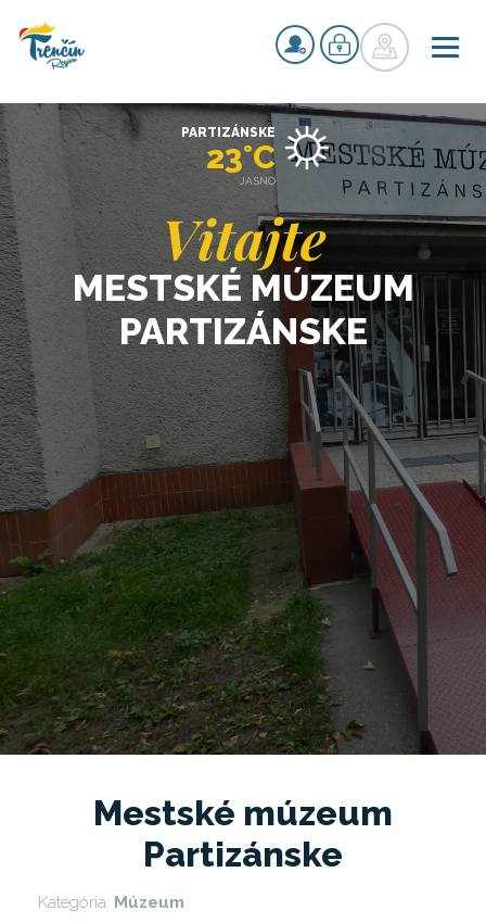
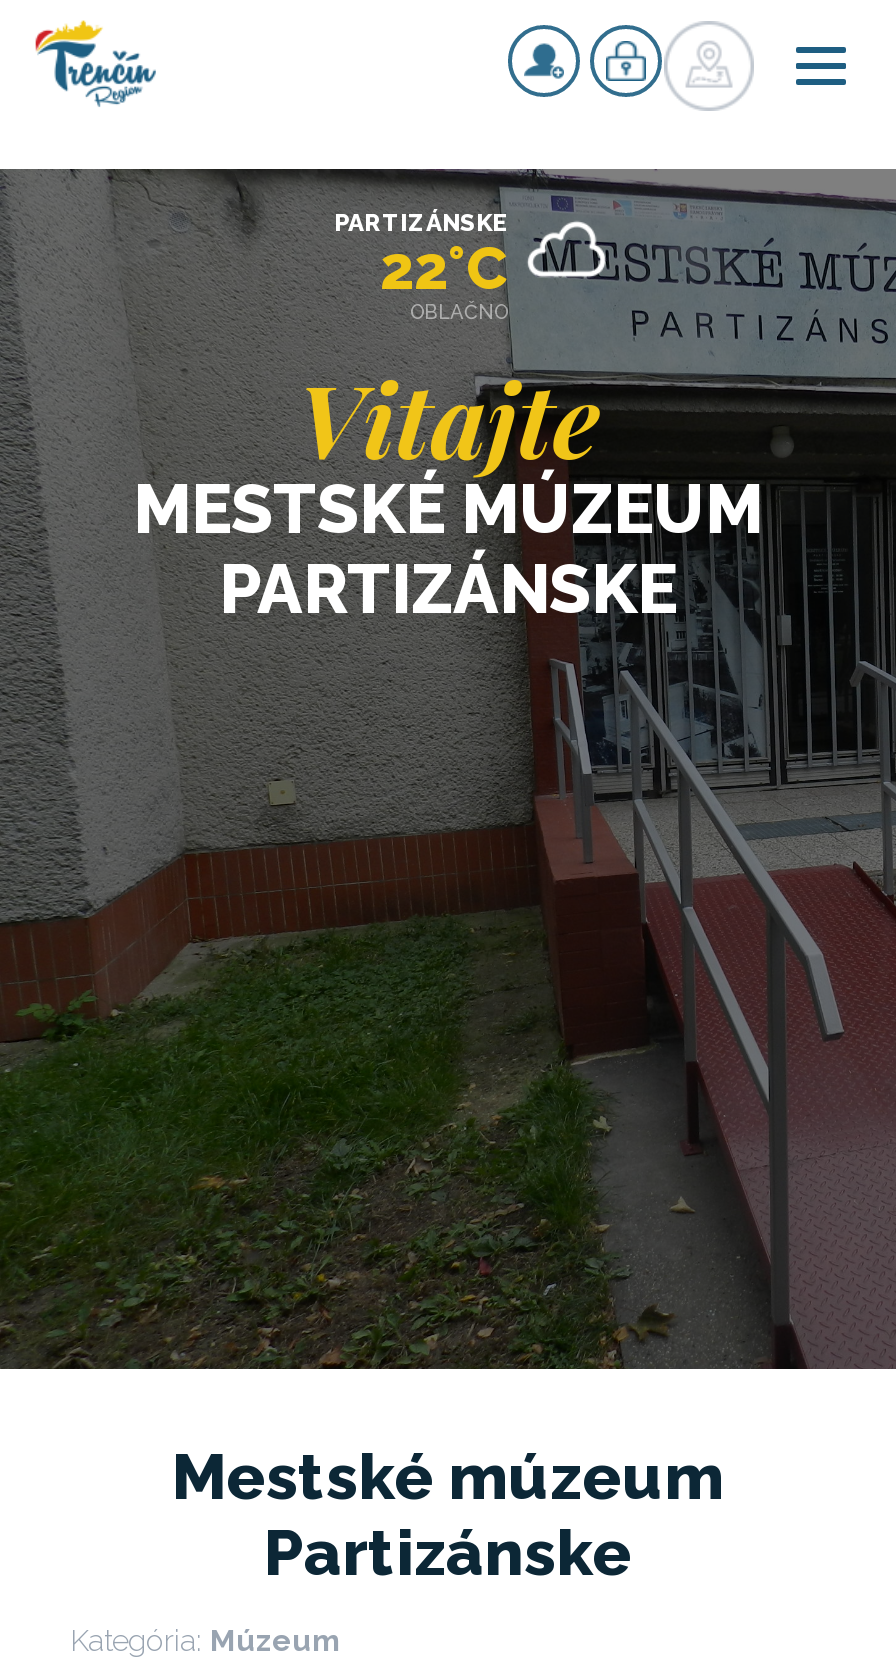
[206,126,329,187] [image] | 23°C | JASNO -> [380,213,606,323] [image] | 22°C | OBLAČNO

